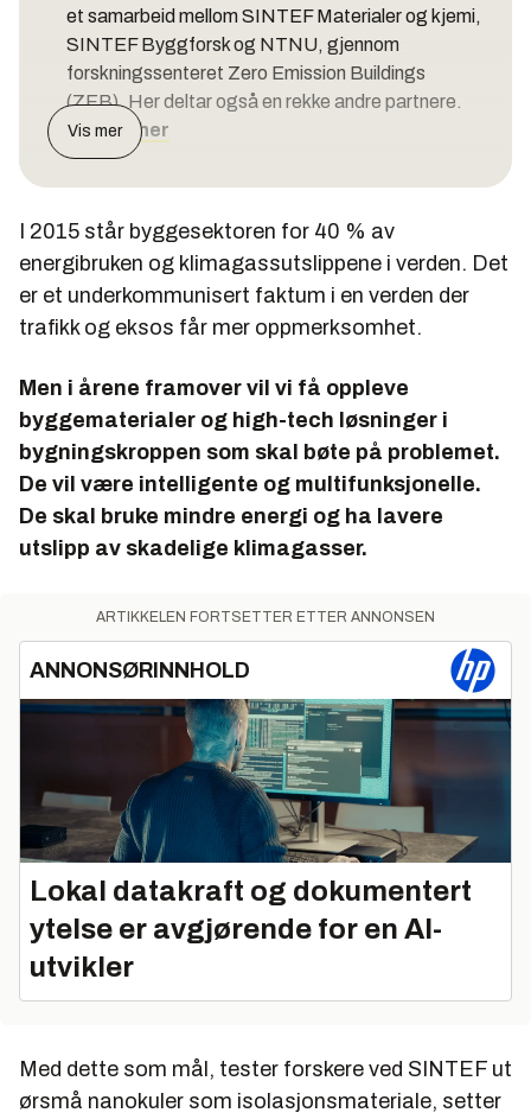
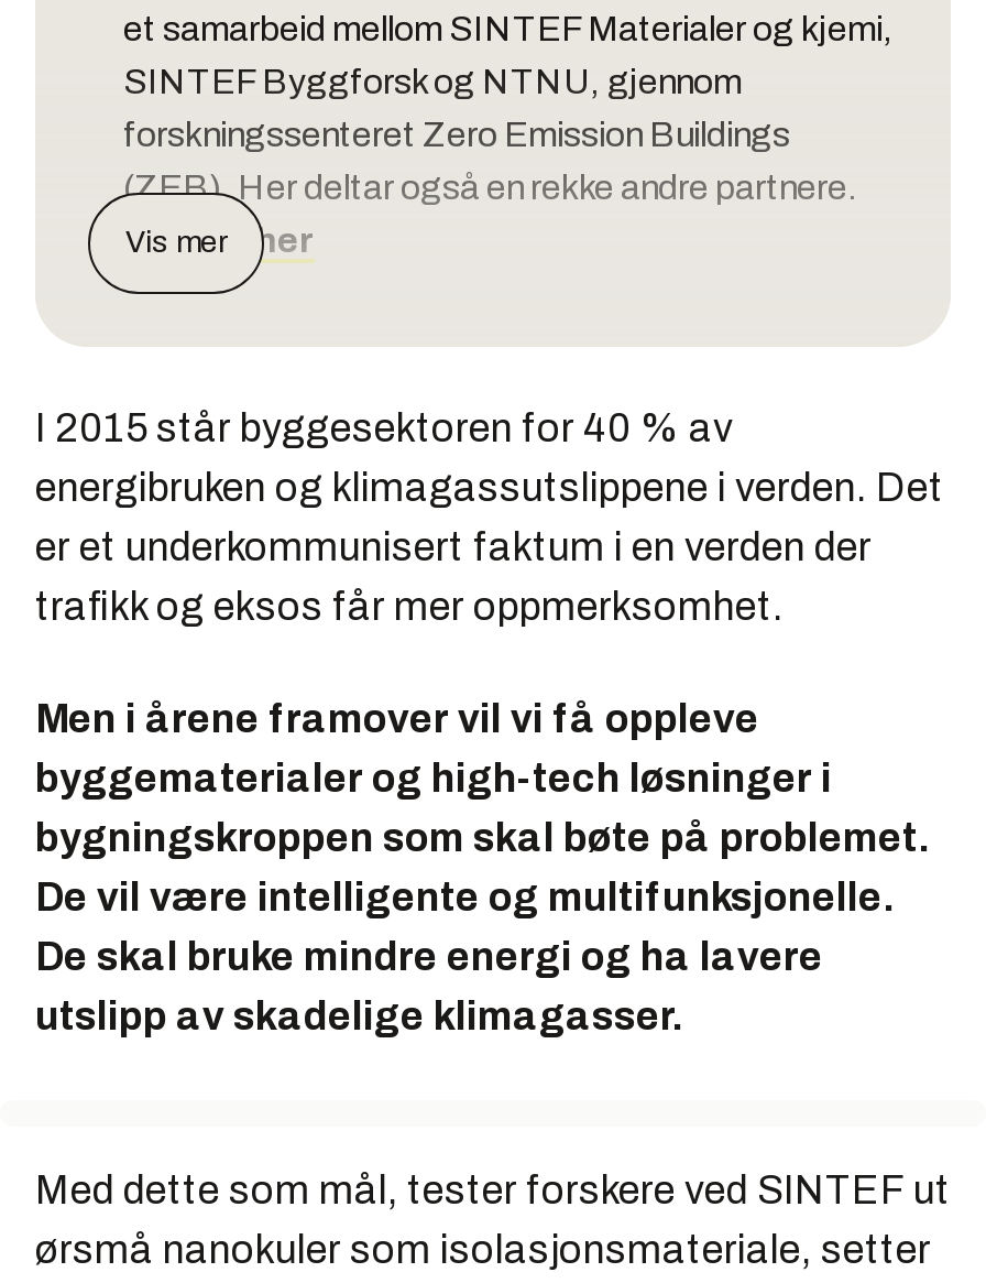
[19,609,512,864] [image] | ARTIKKELEN FORTSETTER ETTER ANNONSEN | ANNONSØRINNHOLD -> none
[30,876,472,983] Lokal datakraft og dokumentert | ytelse er avgjørende for en AI- | utvikler -> none

